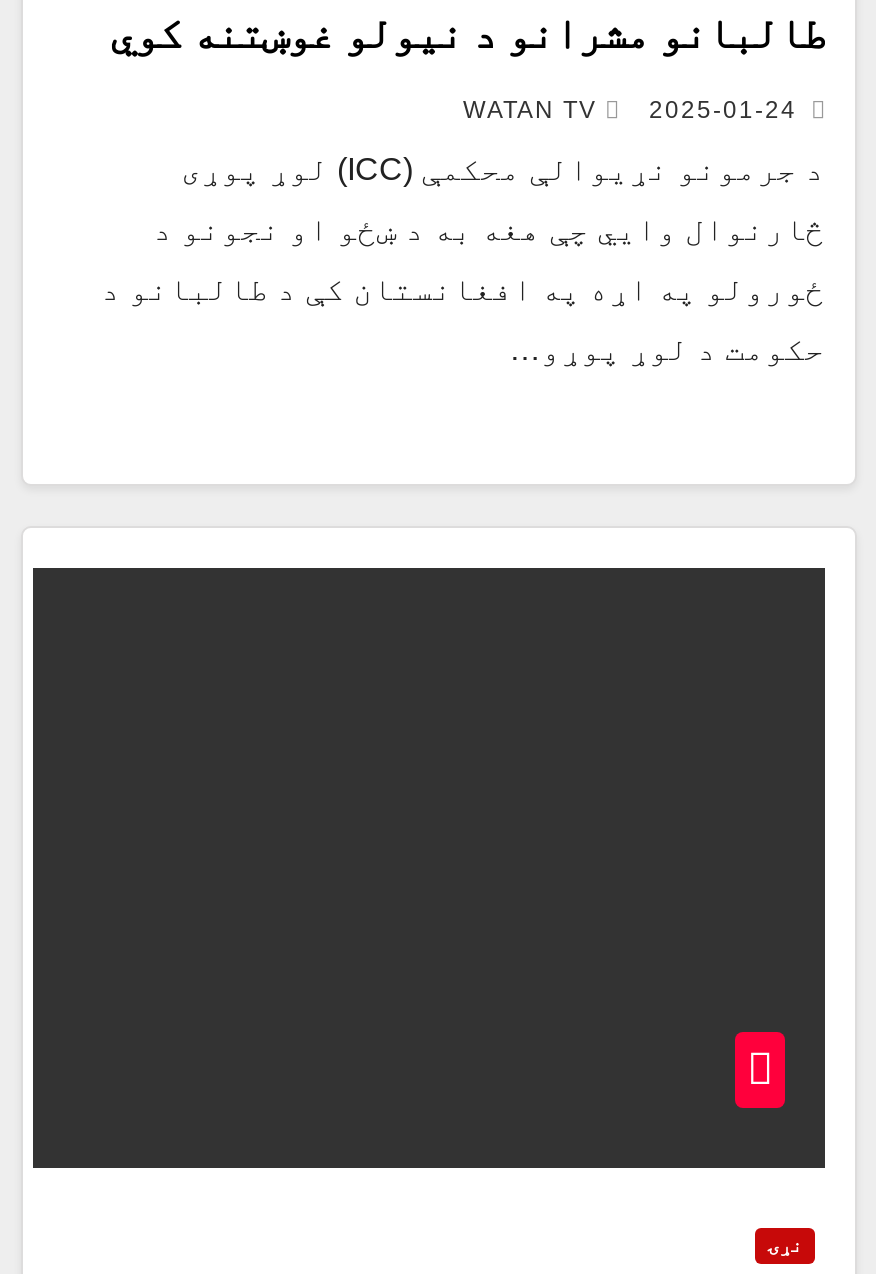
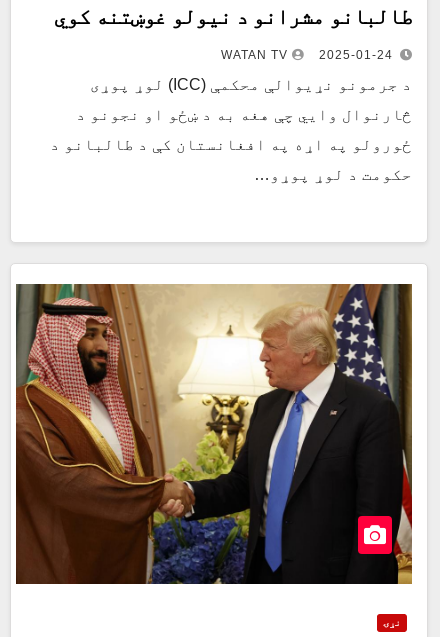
none -> [16,283,413,585] [image]

